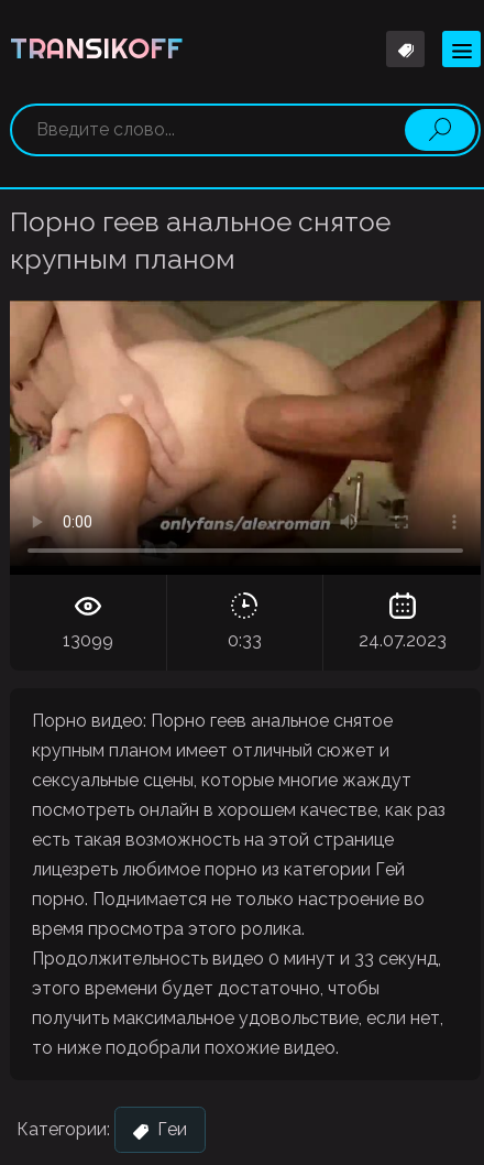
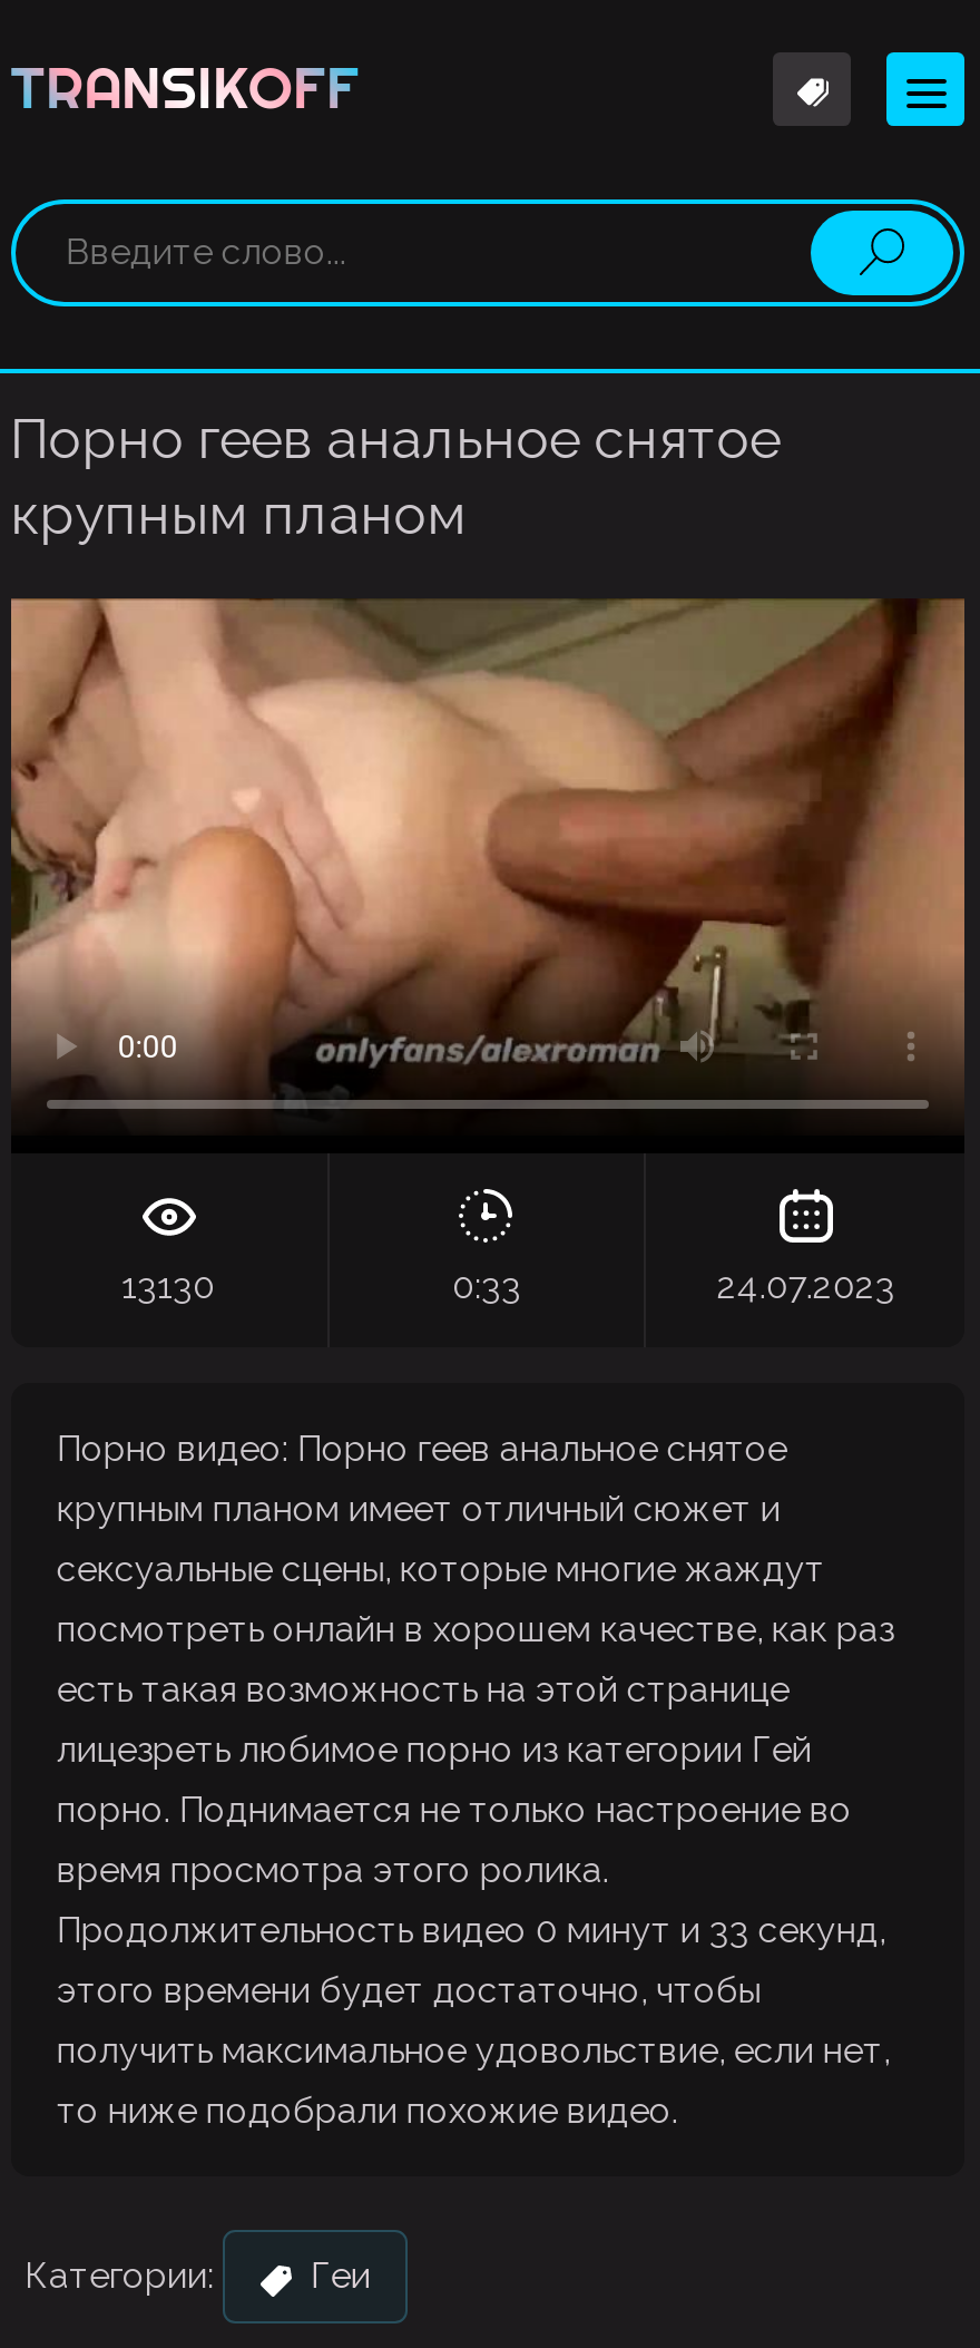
[62,630,113,651] 13099 -> [121,1265,215,1308] 13130

